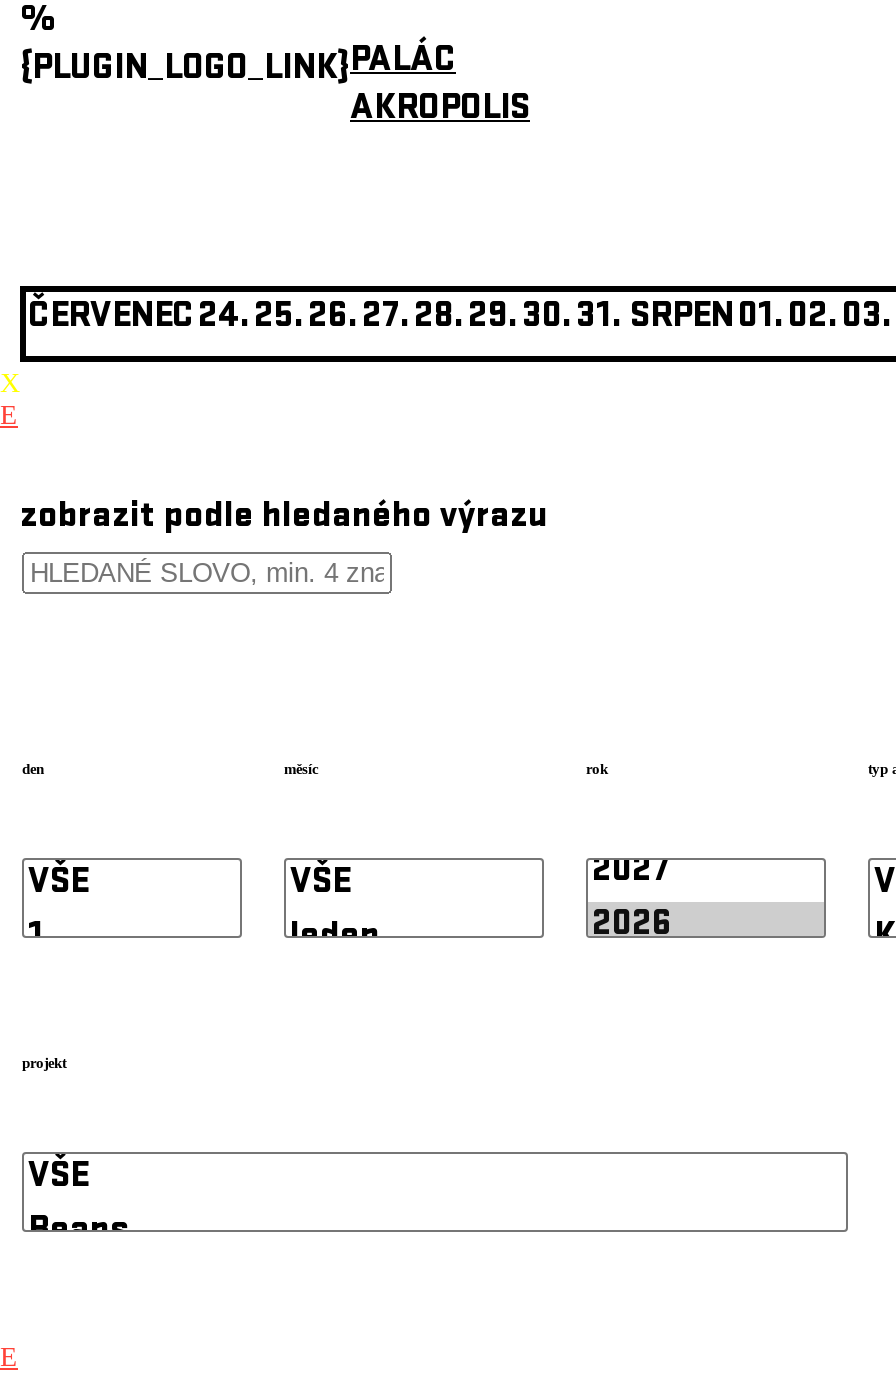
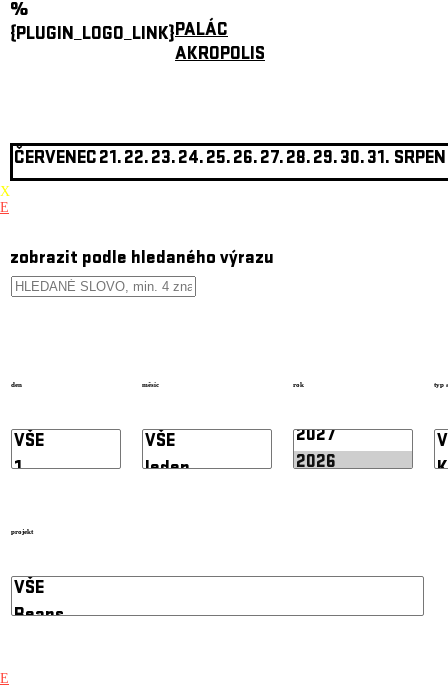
[28,296,892,342] ČERVENEC 24. 25. 26. 27. 28. 29. 30. 31. SRPEN 01. 02. 03. -> [14,148,446,171] ČERVENEC 21. 22. 23. 24. 25. 26. 27. 28. 29. 30. 31. SRPEN

